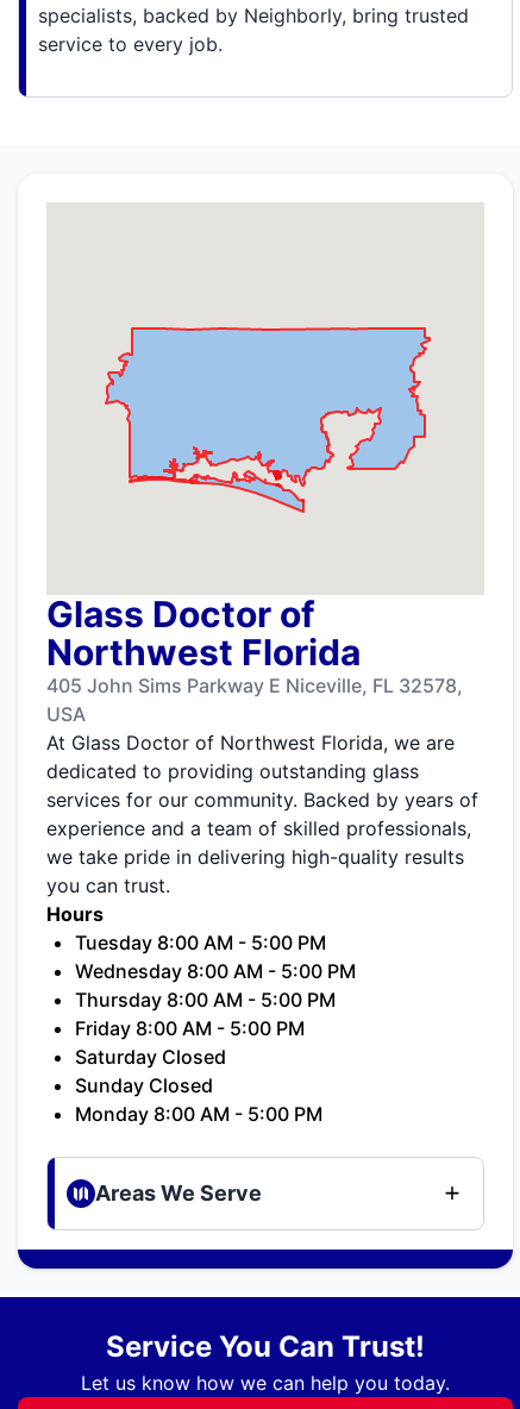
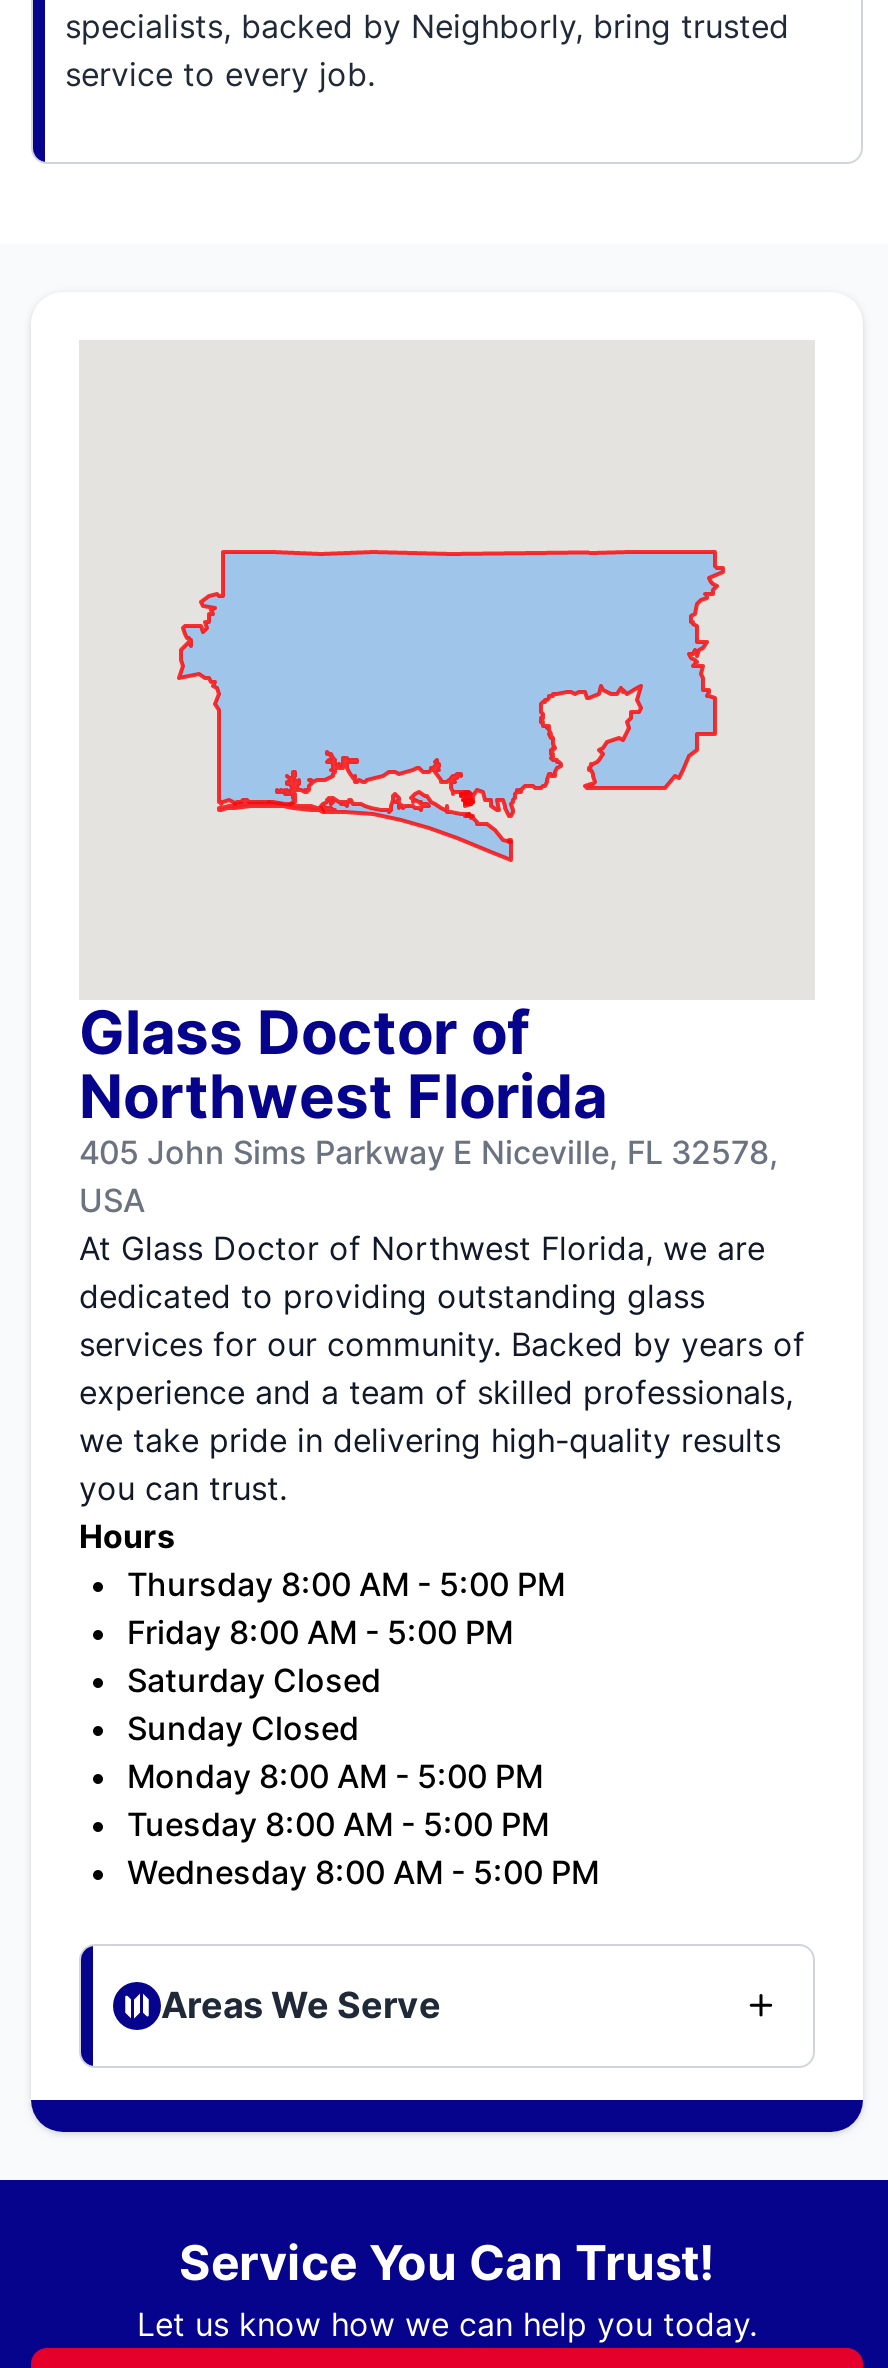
moved [75,931,356,983] -> [127,1804,599,1892]: Tuesday 8:00 AM - 5:00 PM | Wednesday 8:00 AM - 5:00 PM
moved [75,988,336,1126] -> [127,1564,565,1796]: Thursday 8:00 AM - 5:00 PM | Friday 8:00 AM - 5:00 PM | Saturday Closed | Sunday Closed | Monday 8:00 AM - 5:00 PM

